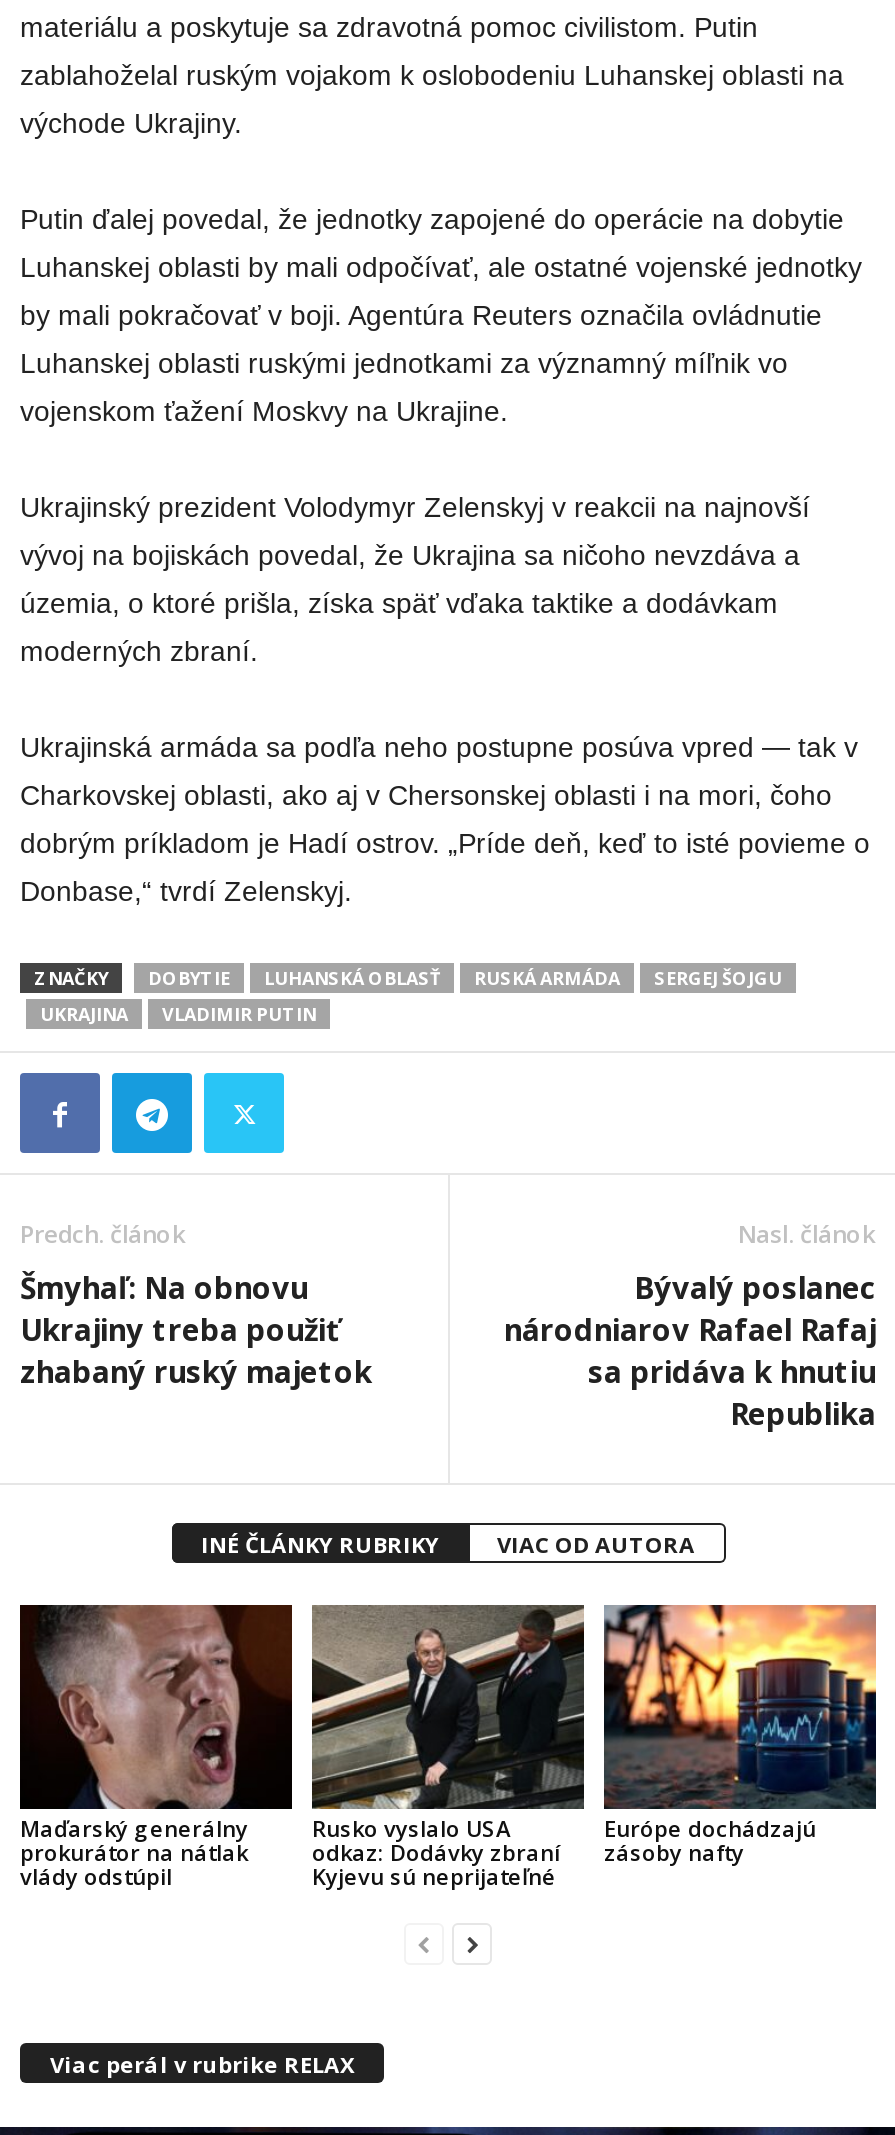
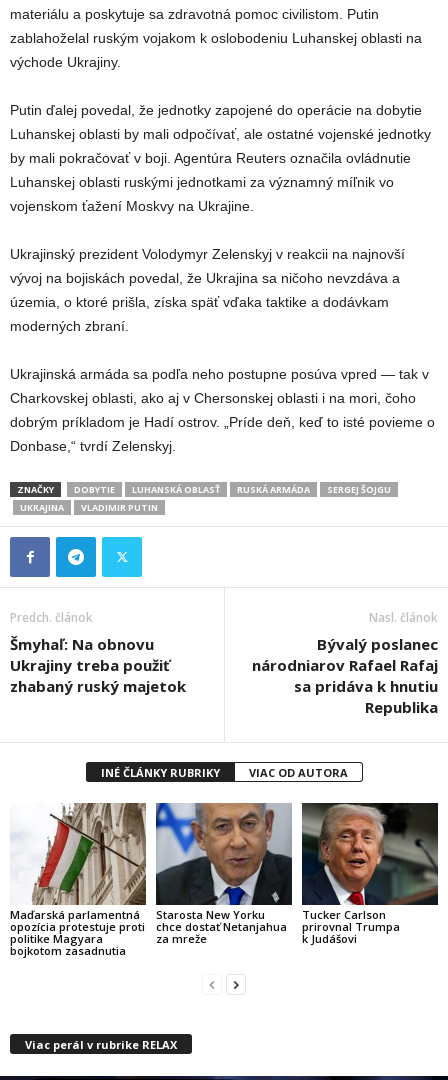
[18,1603,292,1891] [image] | Maďarský generálny | prokurátor na nátlak | vlády odstúpil -> [10,802,147,958] [image] | Maďarská parlamentná | opozícia protestuje proti | politike Magyara | bojkotom zasadnutia
[310,1603,584,1891] [image] | Rusko vyslalo USA | odkaz: Dodávky zbraní | Kyjevu sú neprijateľné -> [155,802,291,946] [image] | Starosta New Yorku | chce dostať Netanjahua | za mreže
[604,1603,878,1867] [image] | Európe dochádzajú | zásoby nafty -> [302,802,439,946] [image] | Tucker Carlson | prirovnal Trumpa | k Judášovi

